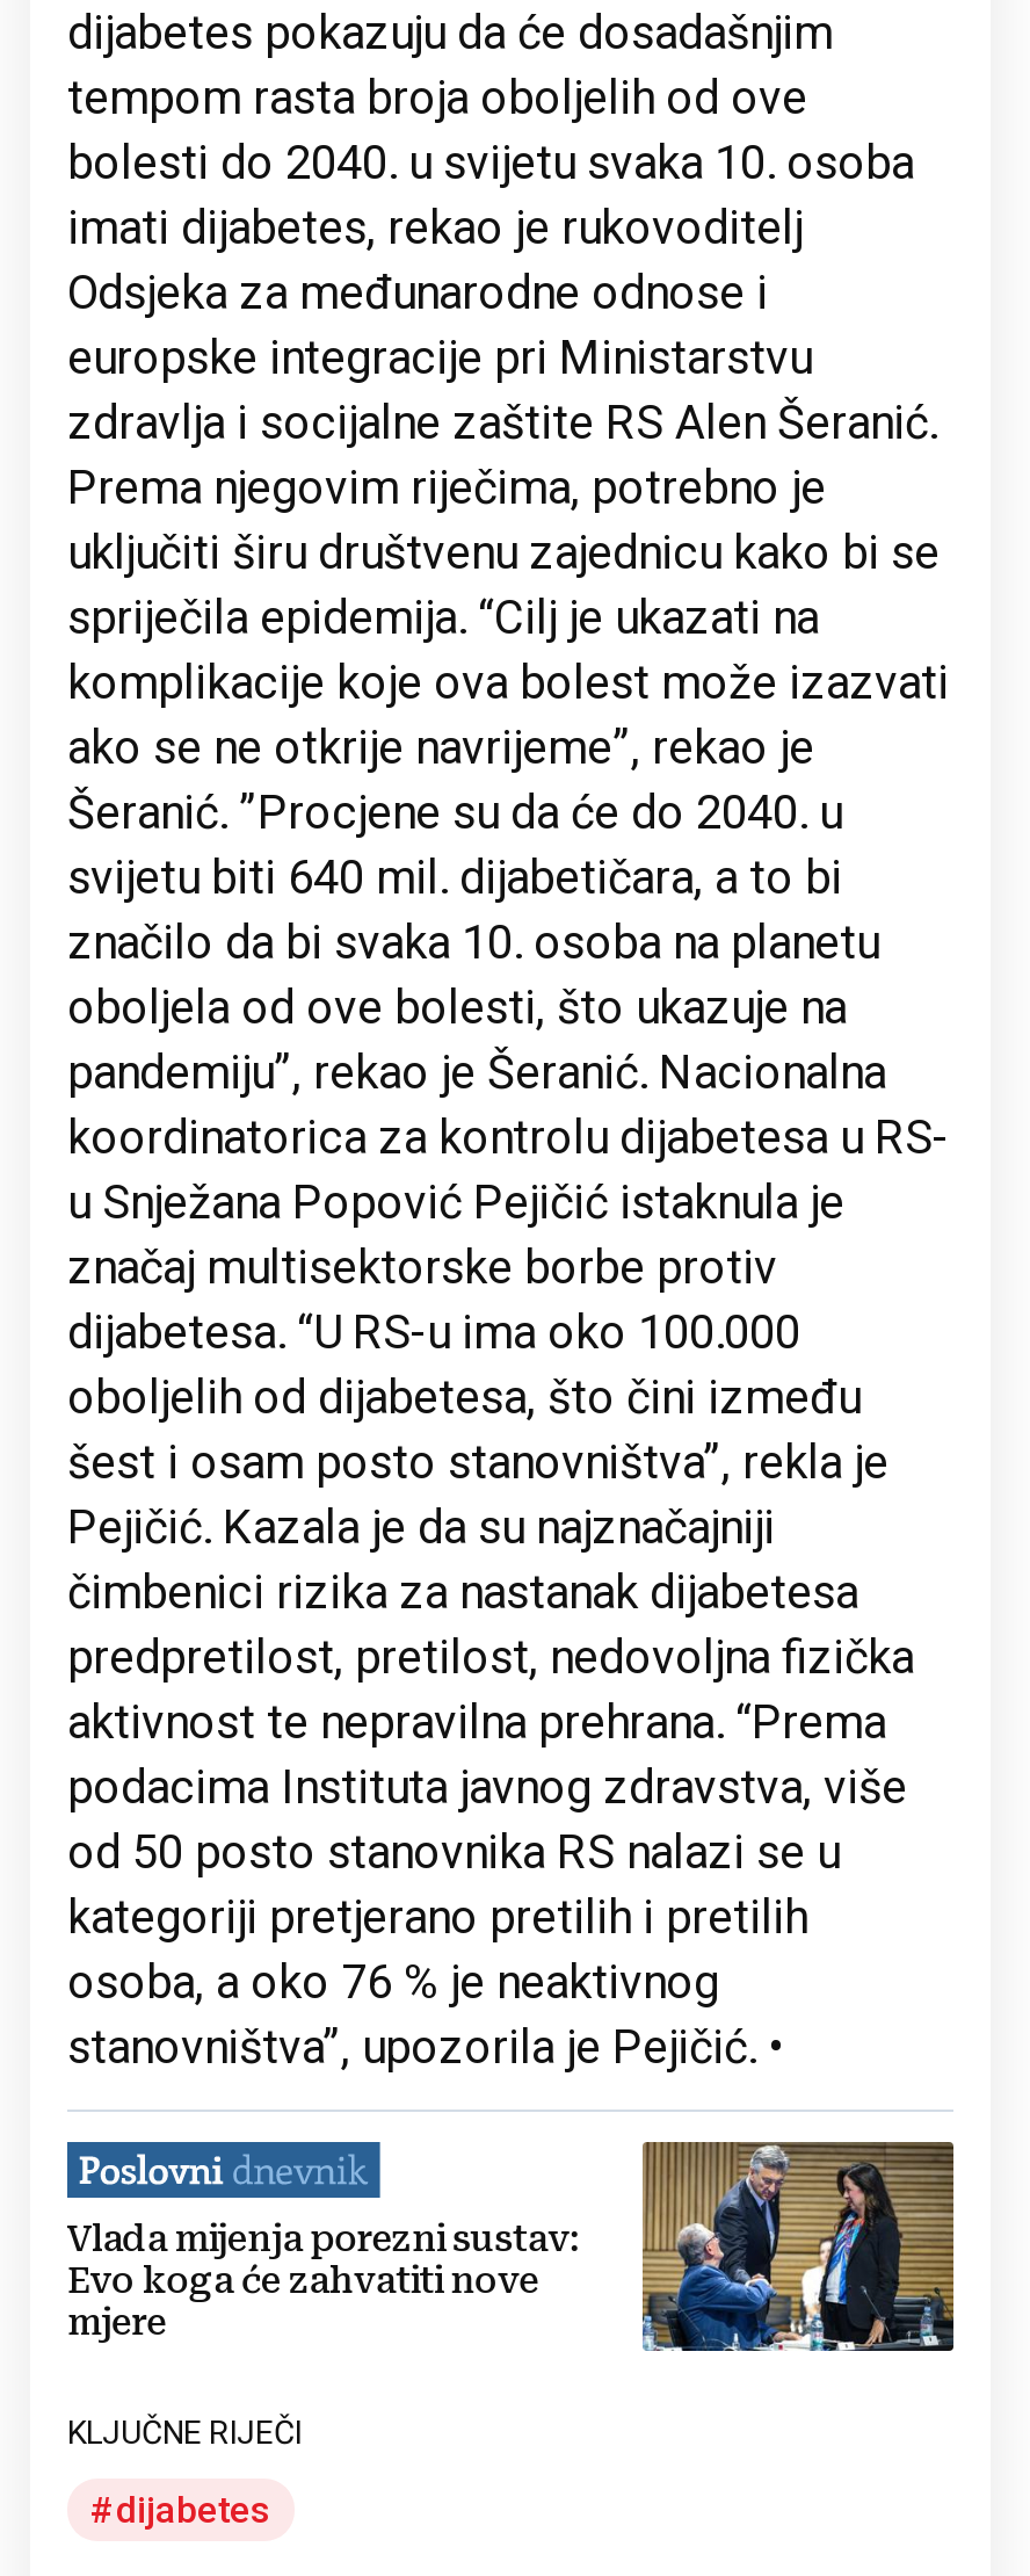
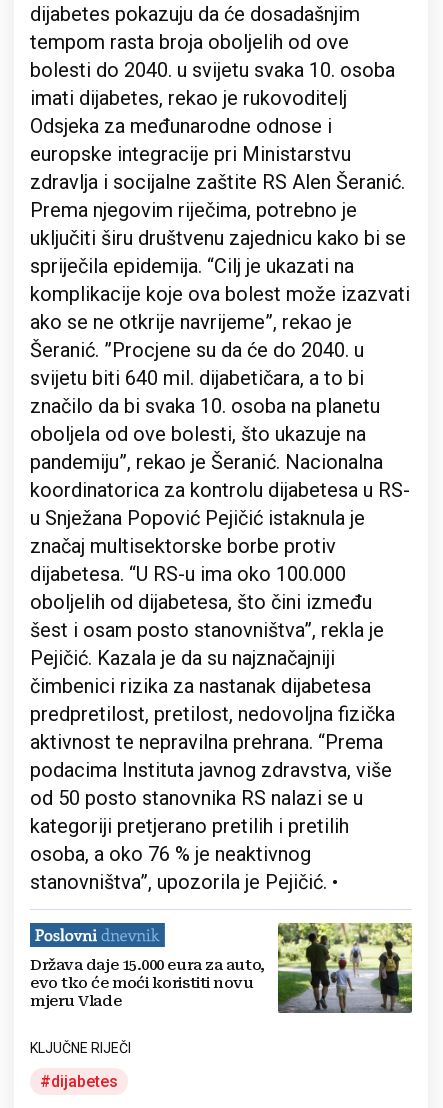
[67,2140,956,2351] [image] | Vlada mijenja porezni sustav: | Evo koga će zahvatiti nove | mjere -> [30,922,413,1014] [image] | Država daje 15.000 eura za auto, | evo tko će moći koristiti novu | mjeru Vlade

